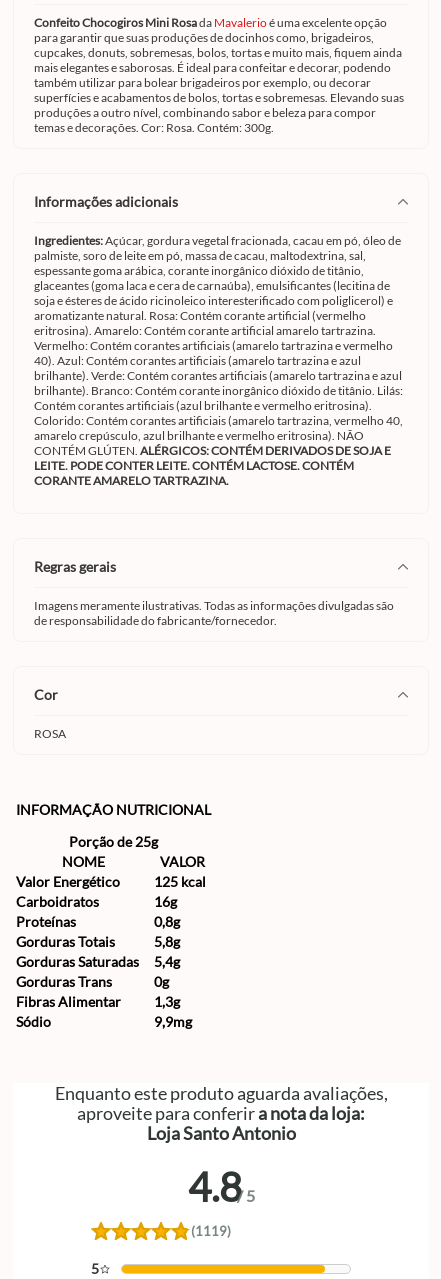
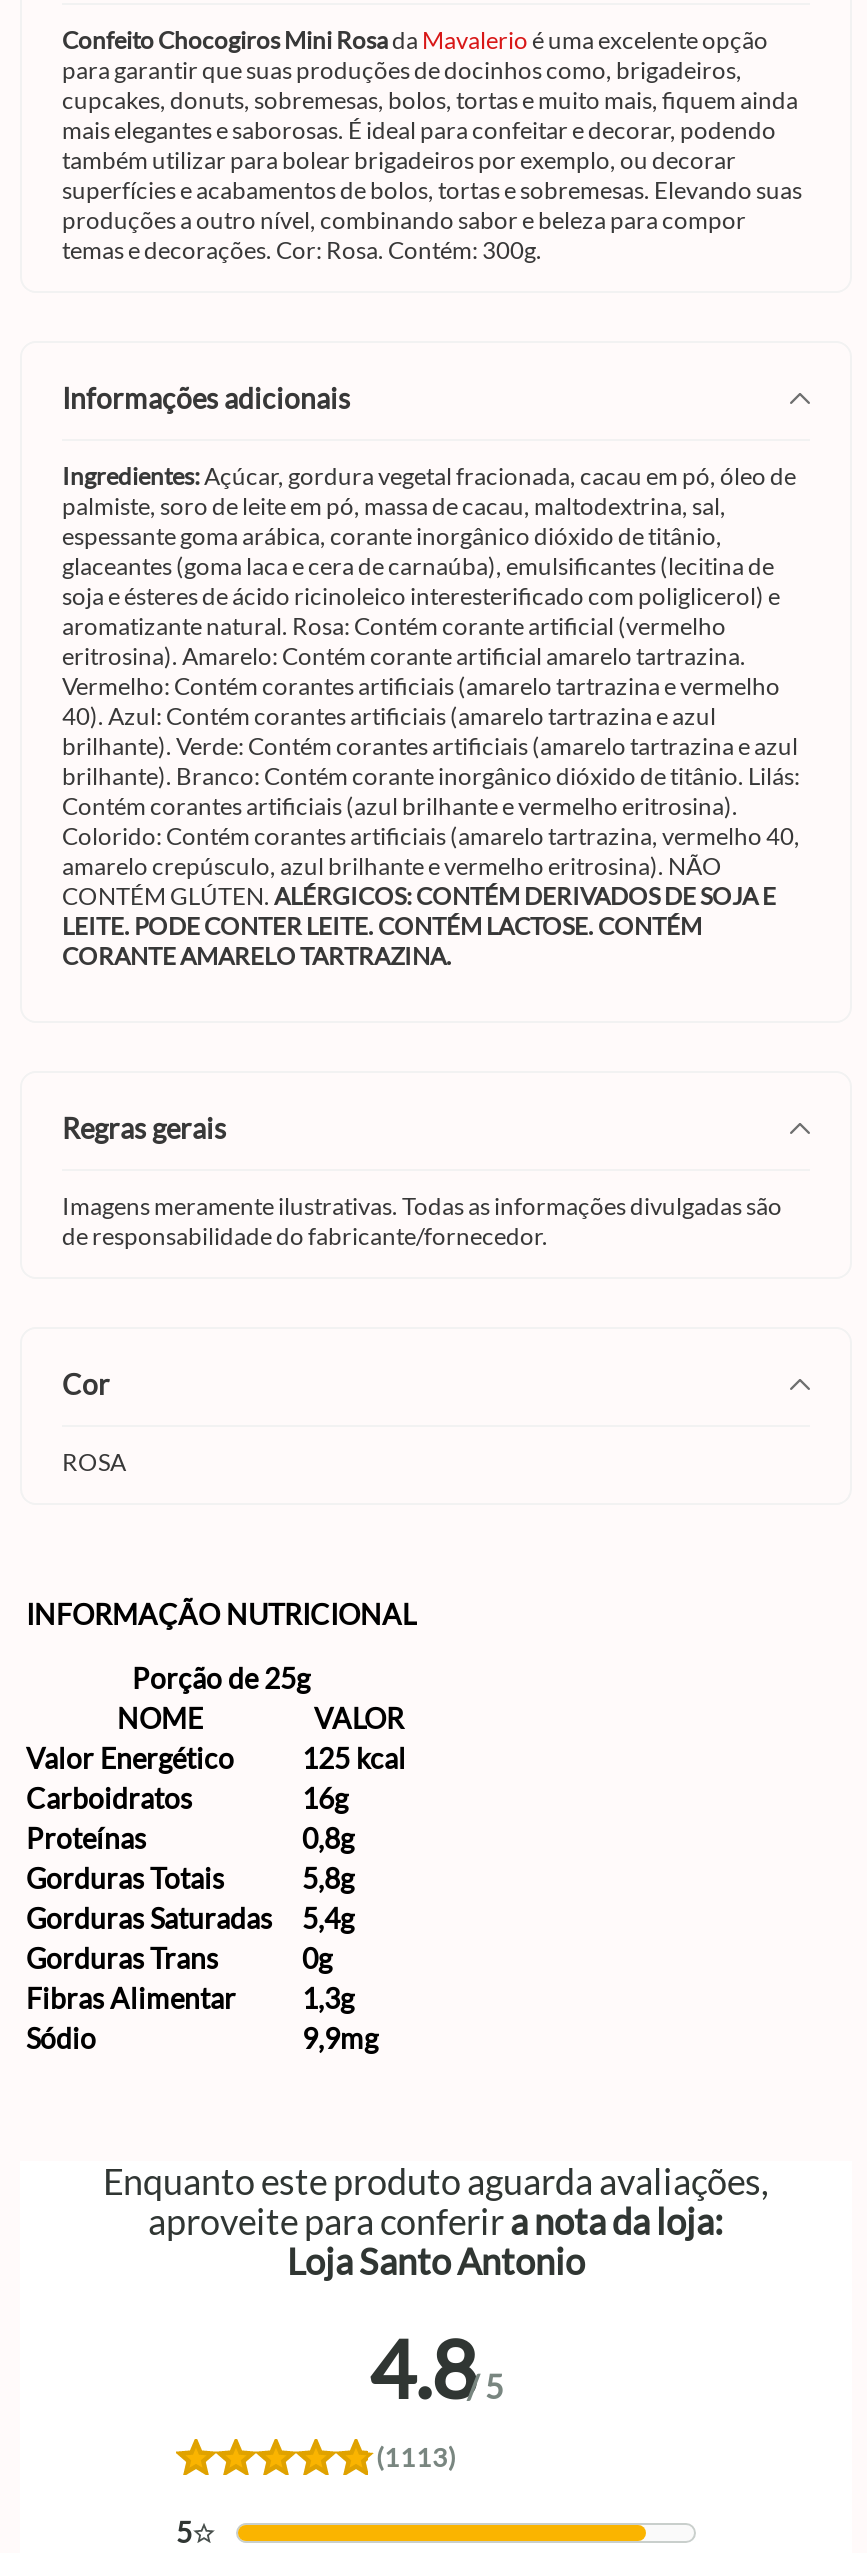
[191,1223,231,1239] (1119) -> [376,2441,456,2473] (1113)

